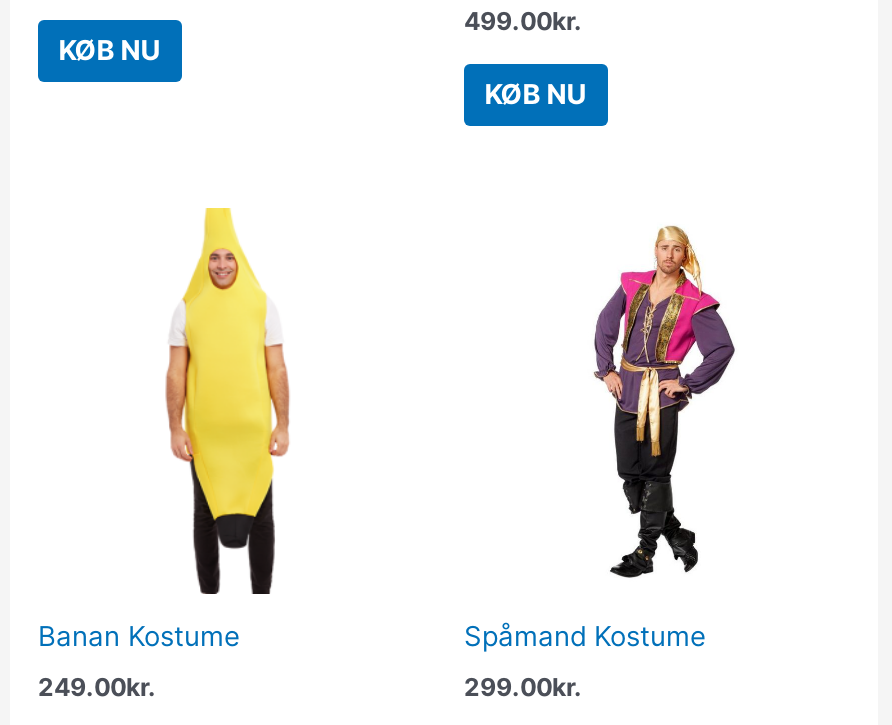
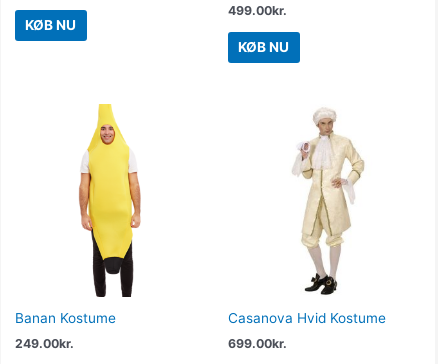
[464,220,736,652] [image] | Spåmand Kostume -> [228,109,386,326] [image] | Casanova Hvid Kostume
[464,671,582,701] 299.00kr. -> [228,336,287,351] 699.00kr.

